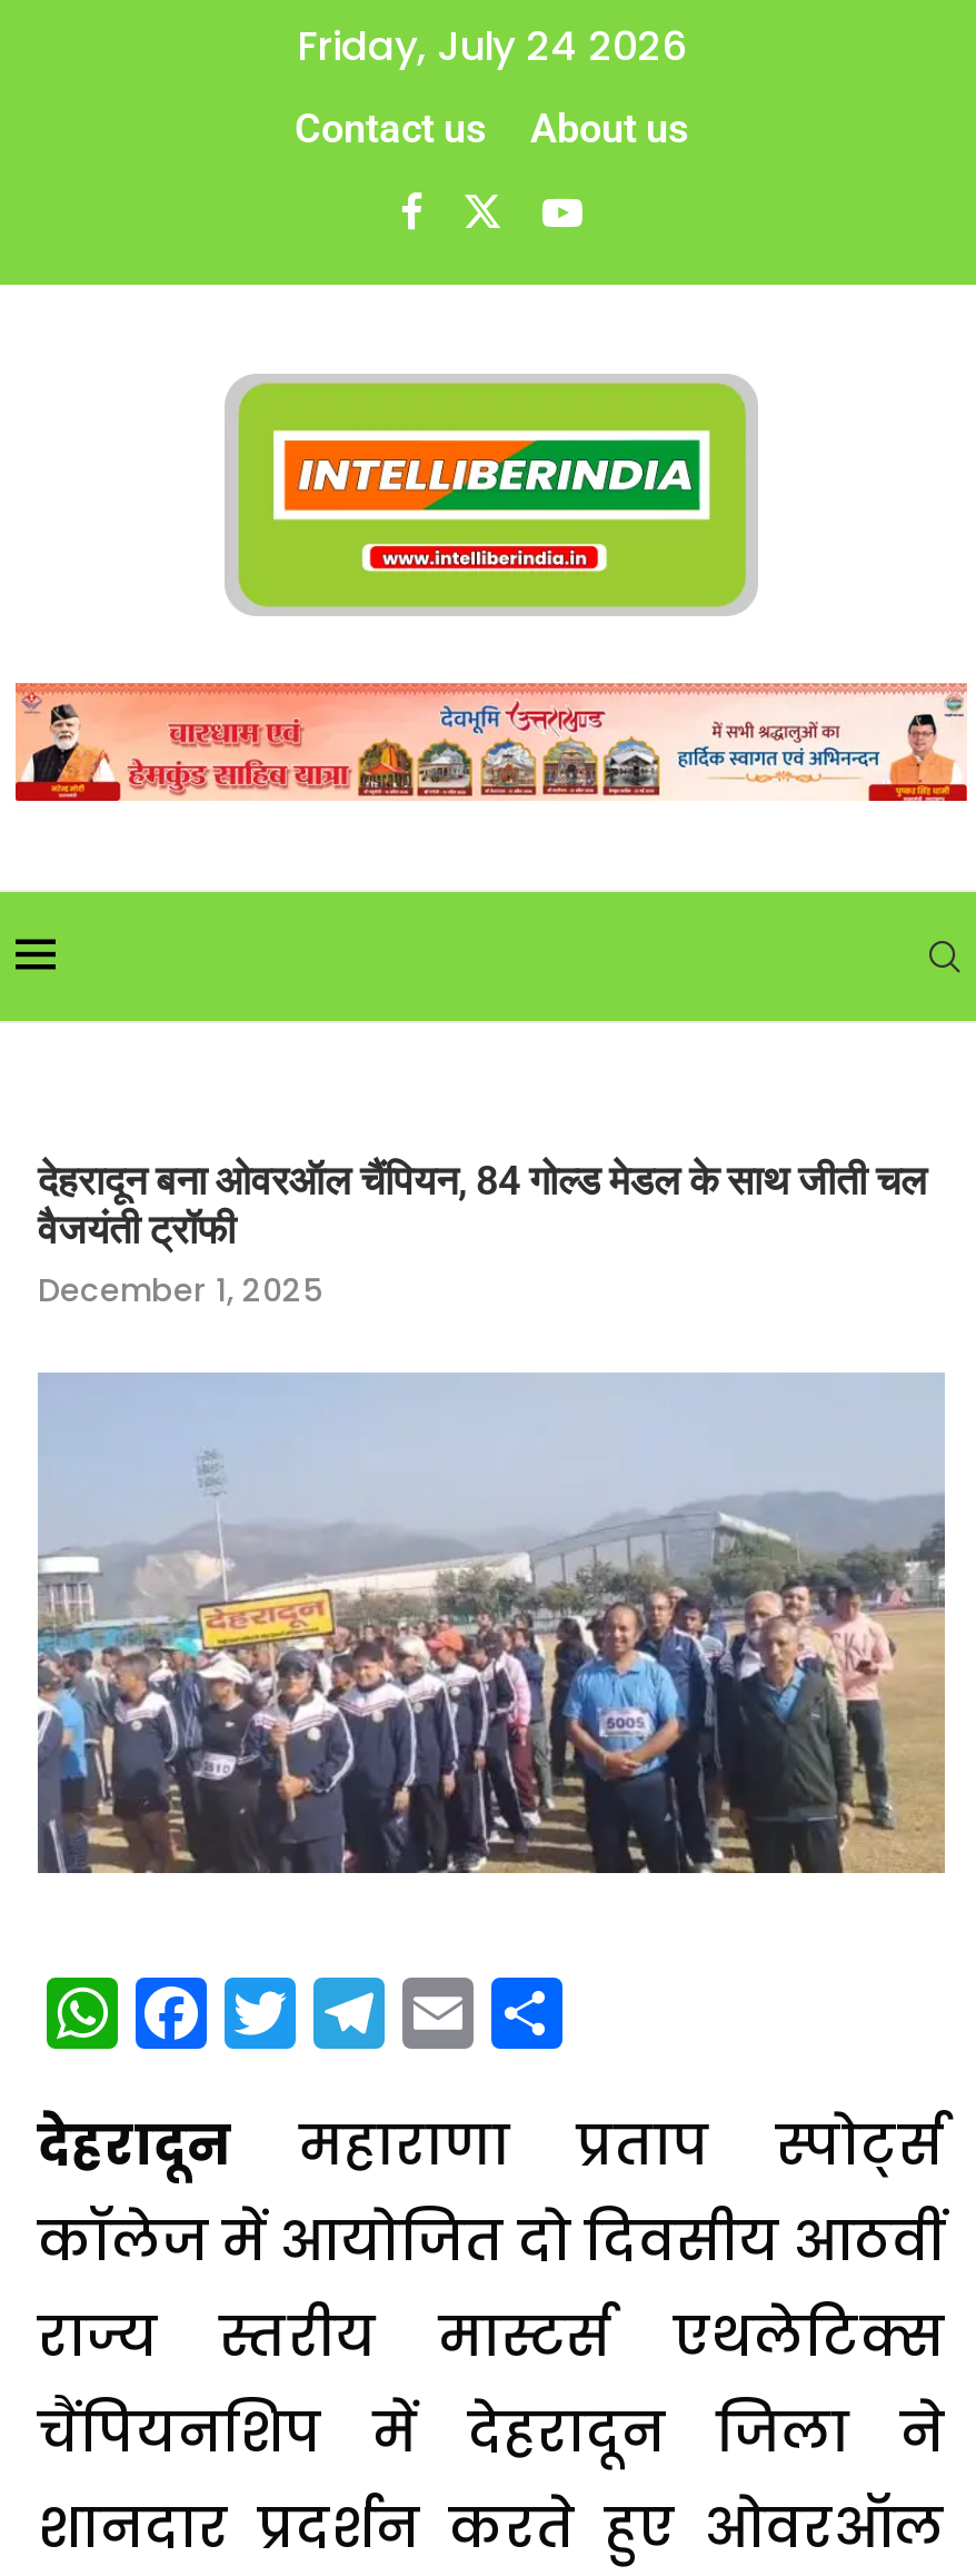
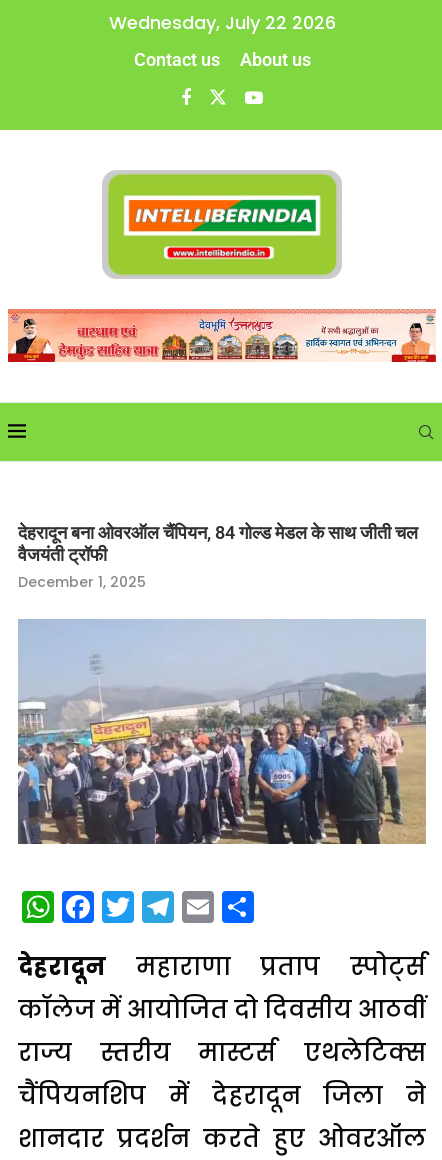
[297,18,686,73] Friday, July 24 2026 -> [108,10,335,35] Wednesday, July 22 2026

